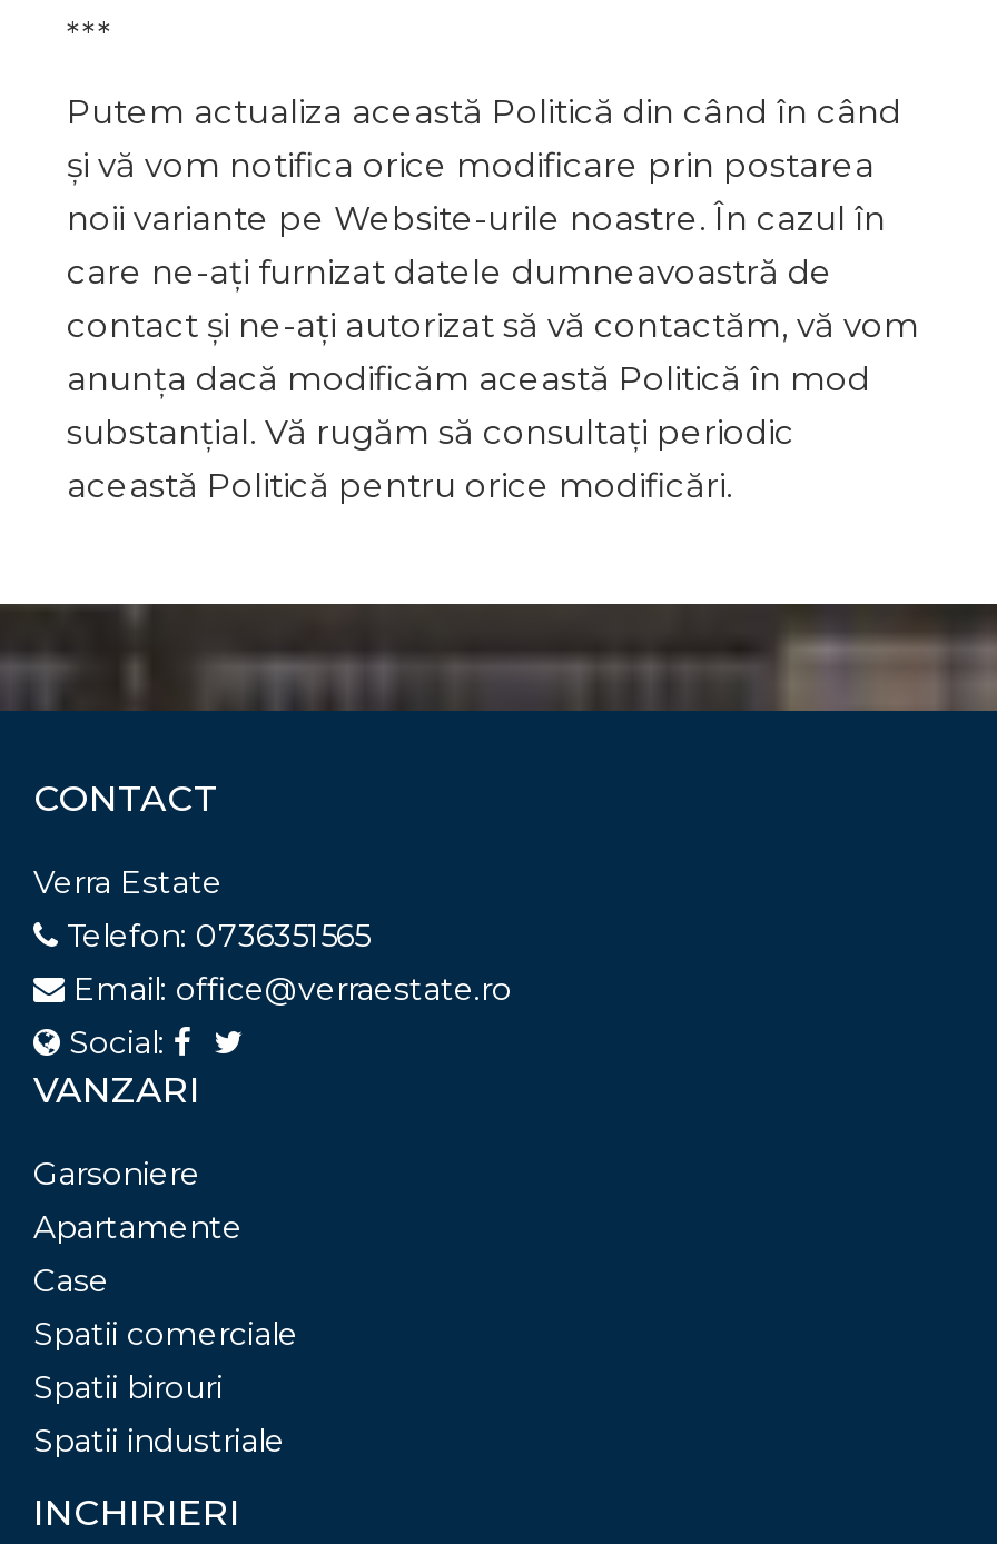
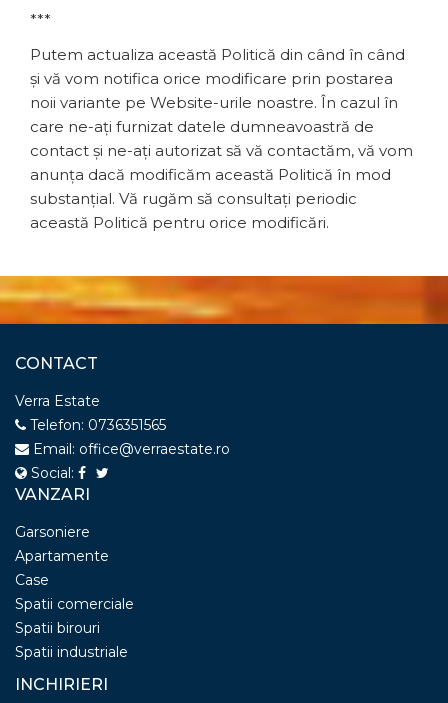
[7,602,990,711] [image] -> [3,275,445,325] [image]

